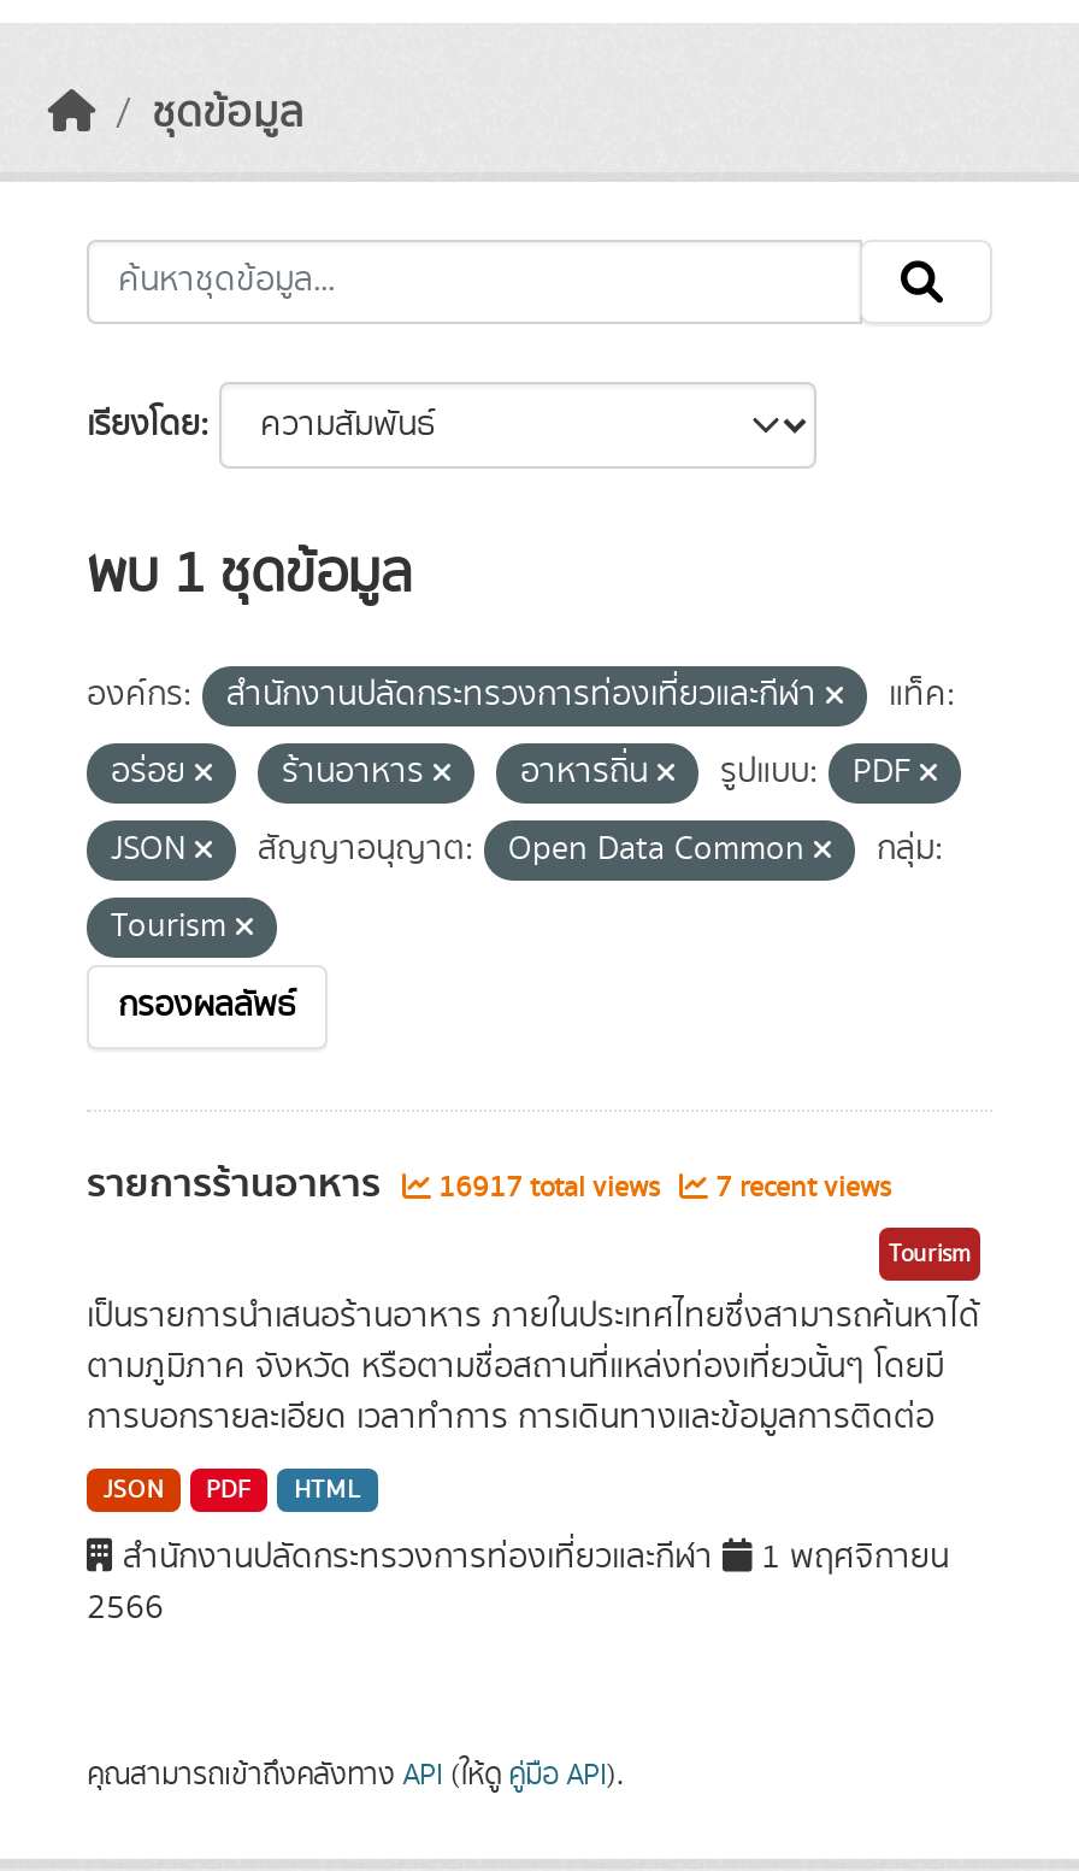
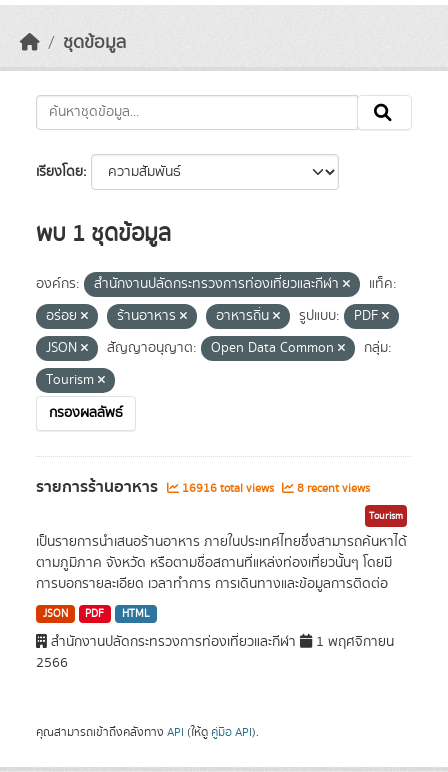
[431,1167,667,1208] 16917 total views -> [179,480,277,497] 16916 total views
[708,1167,891,1208] 7 recent views -> [294,480,370,497] 8 recent views

